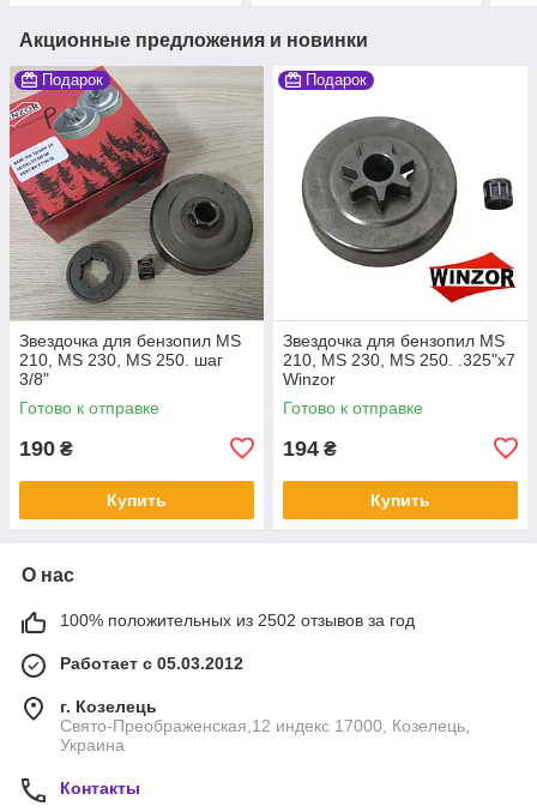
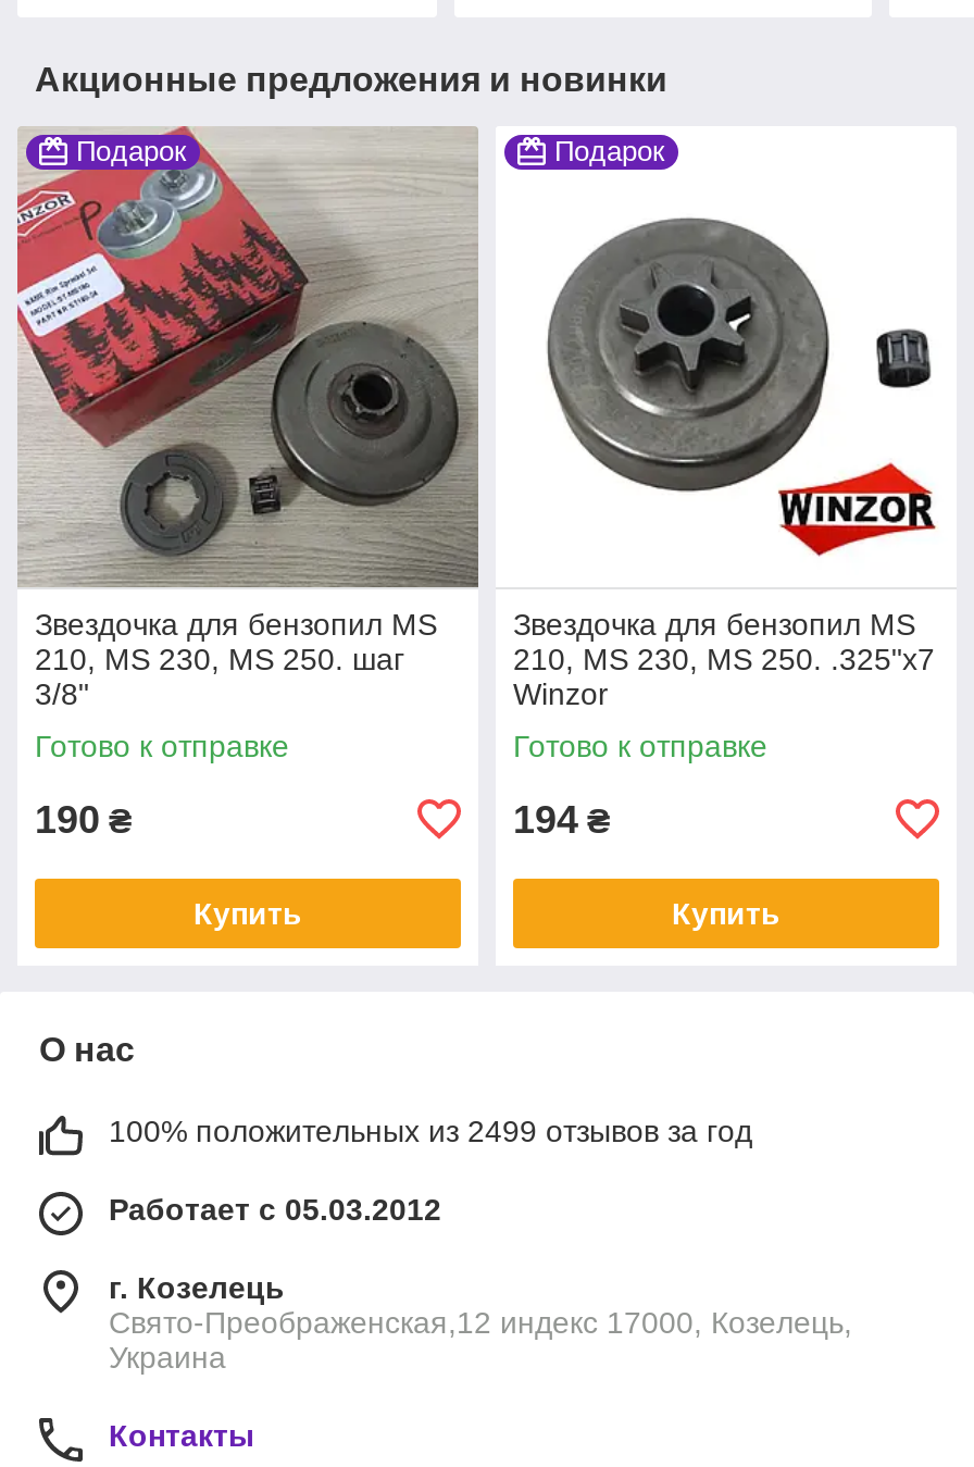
[60,610,415,629] 100% положительных из 2502 отзывов за год -> [109,1113,752,1148] 100% положительных из 2499 отзывов за год

